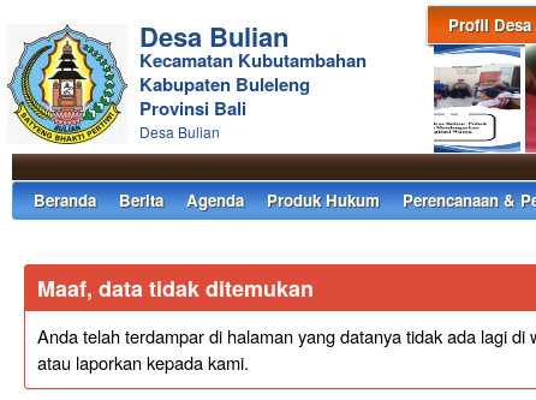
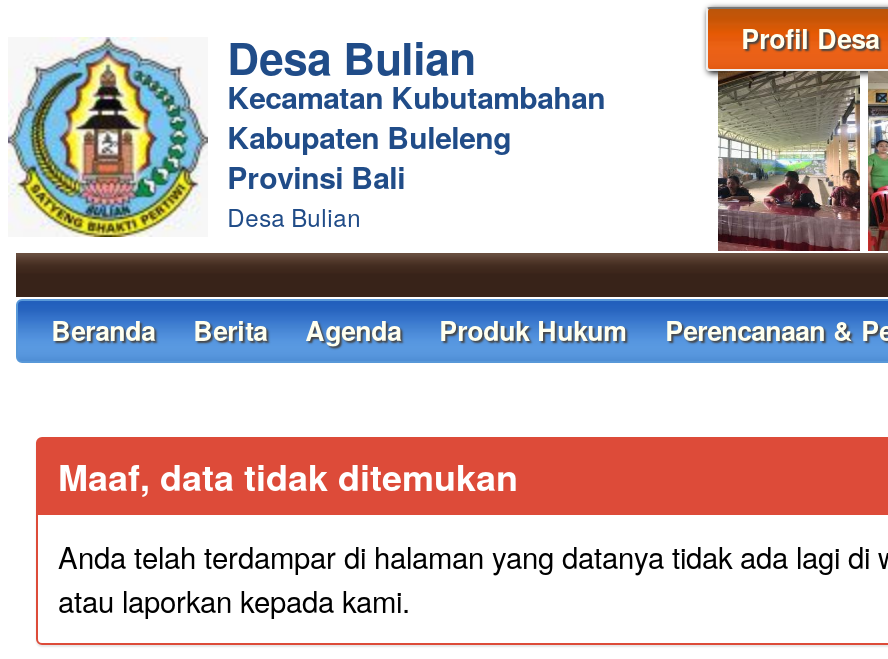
[433,43,532,154] [image] -> [716,69,882,253] [image]

